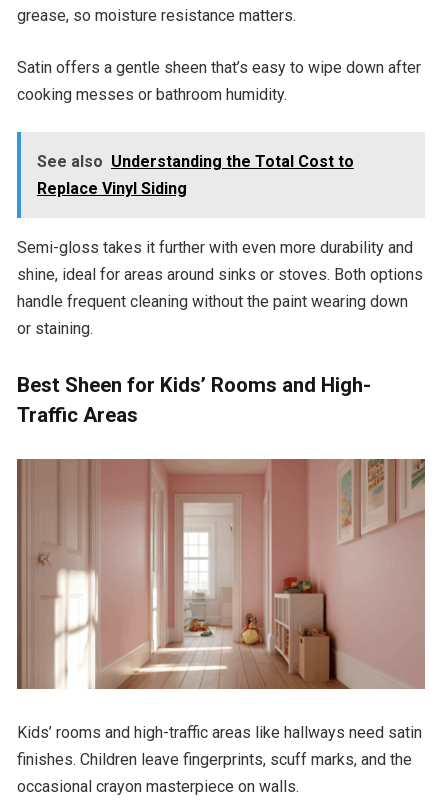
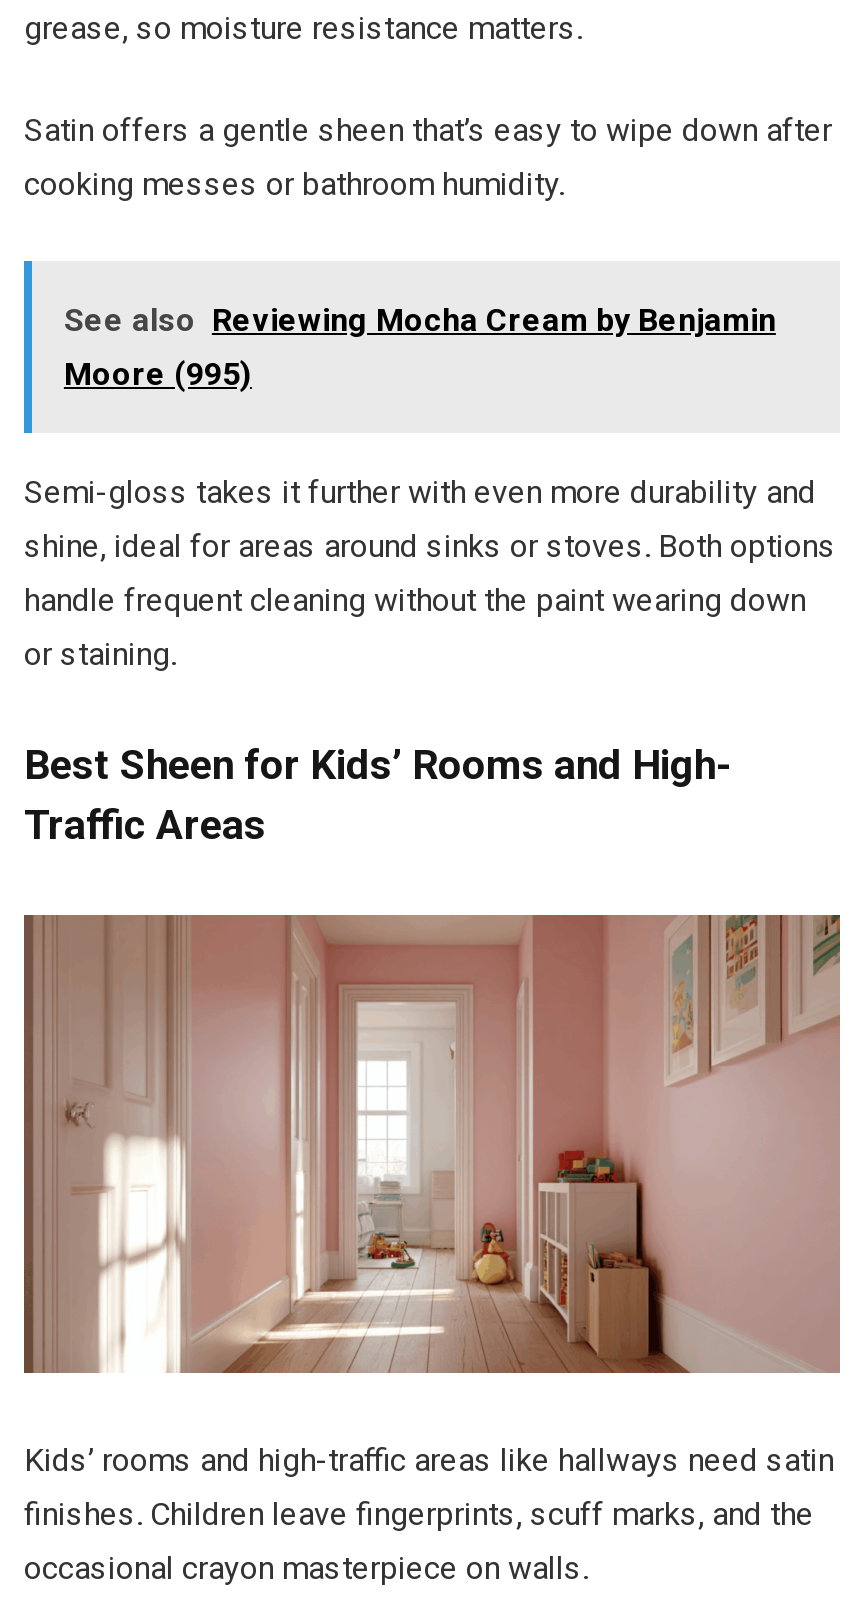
[37,152,354,198] See also Understanding the Total Cost to | Replace Vinyl Siding -> [64,300,776,392] See also Reviewing Mocha Cream by Benjamin | Moore (995)

